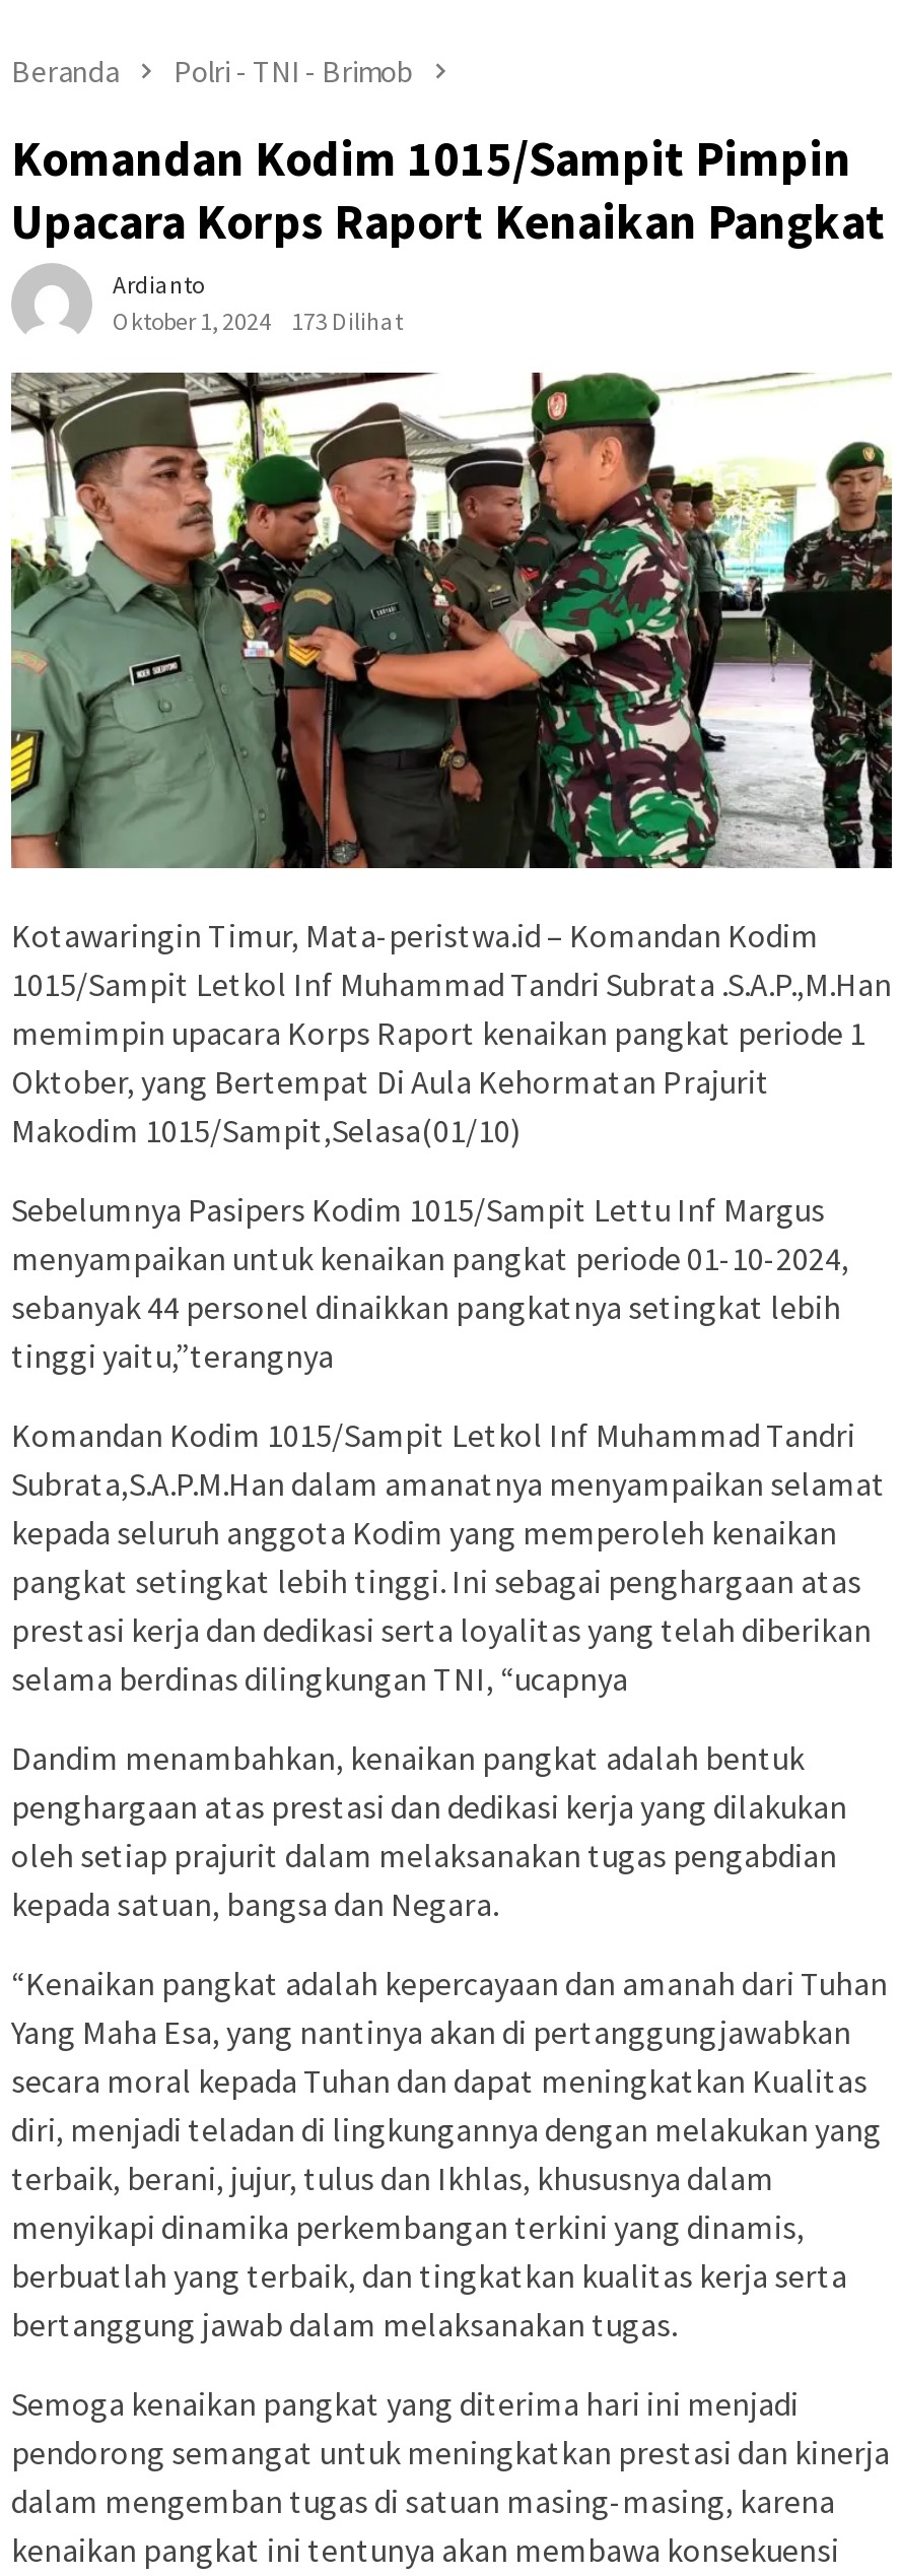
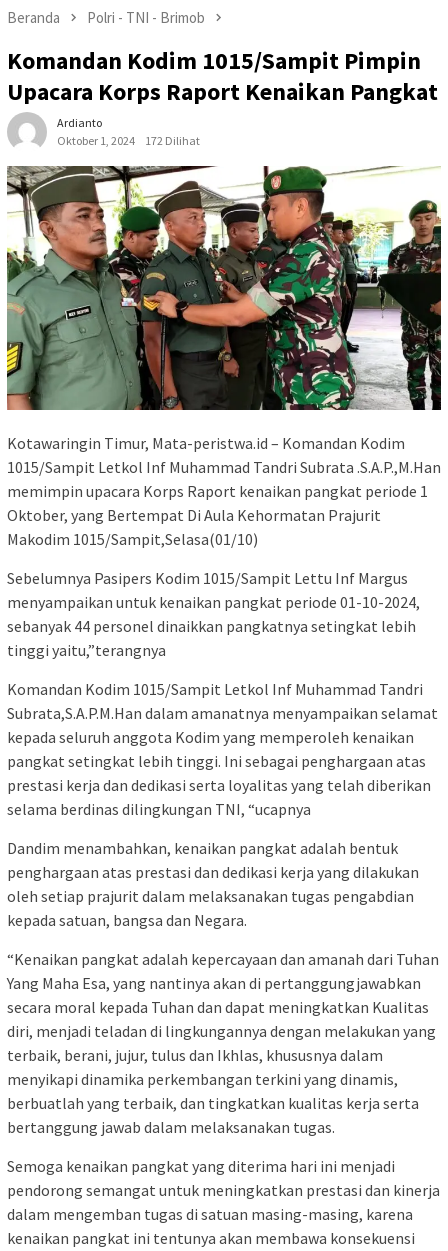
[113,305,403,335] Oktober 1, 2024 173 Dilihat -> [57,133,200,148] Oktober 1, 2024 172 Dilihat

